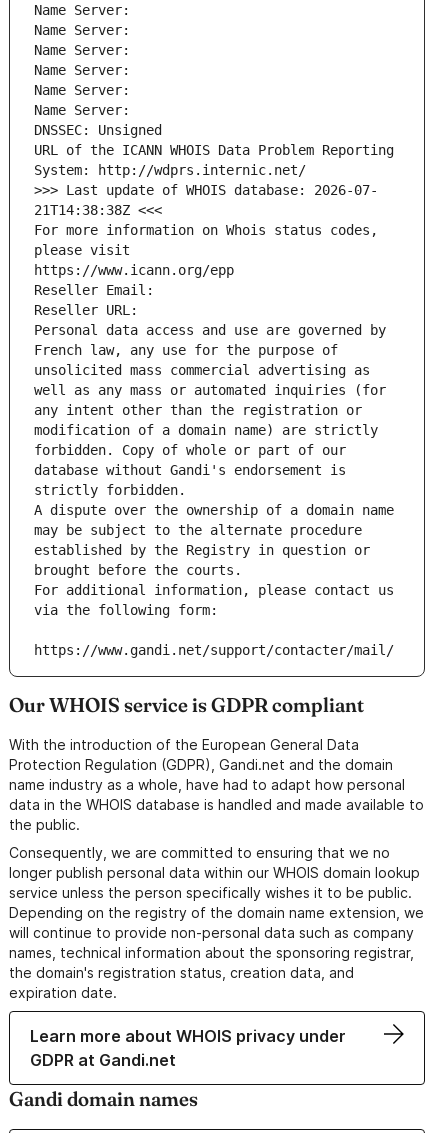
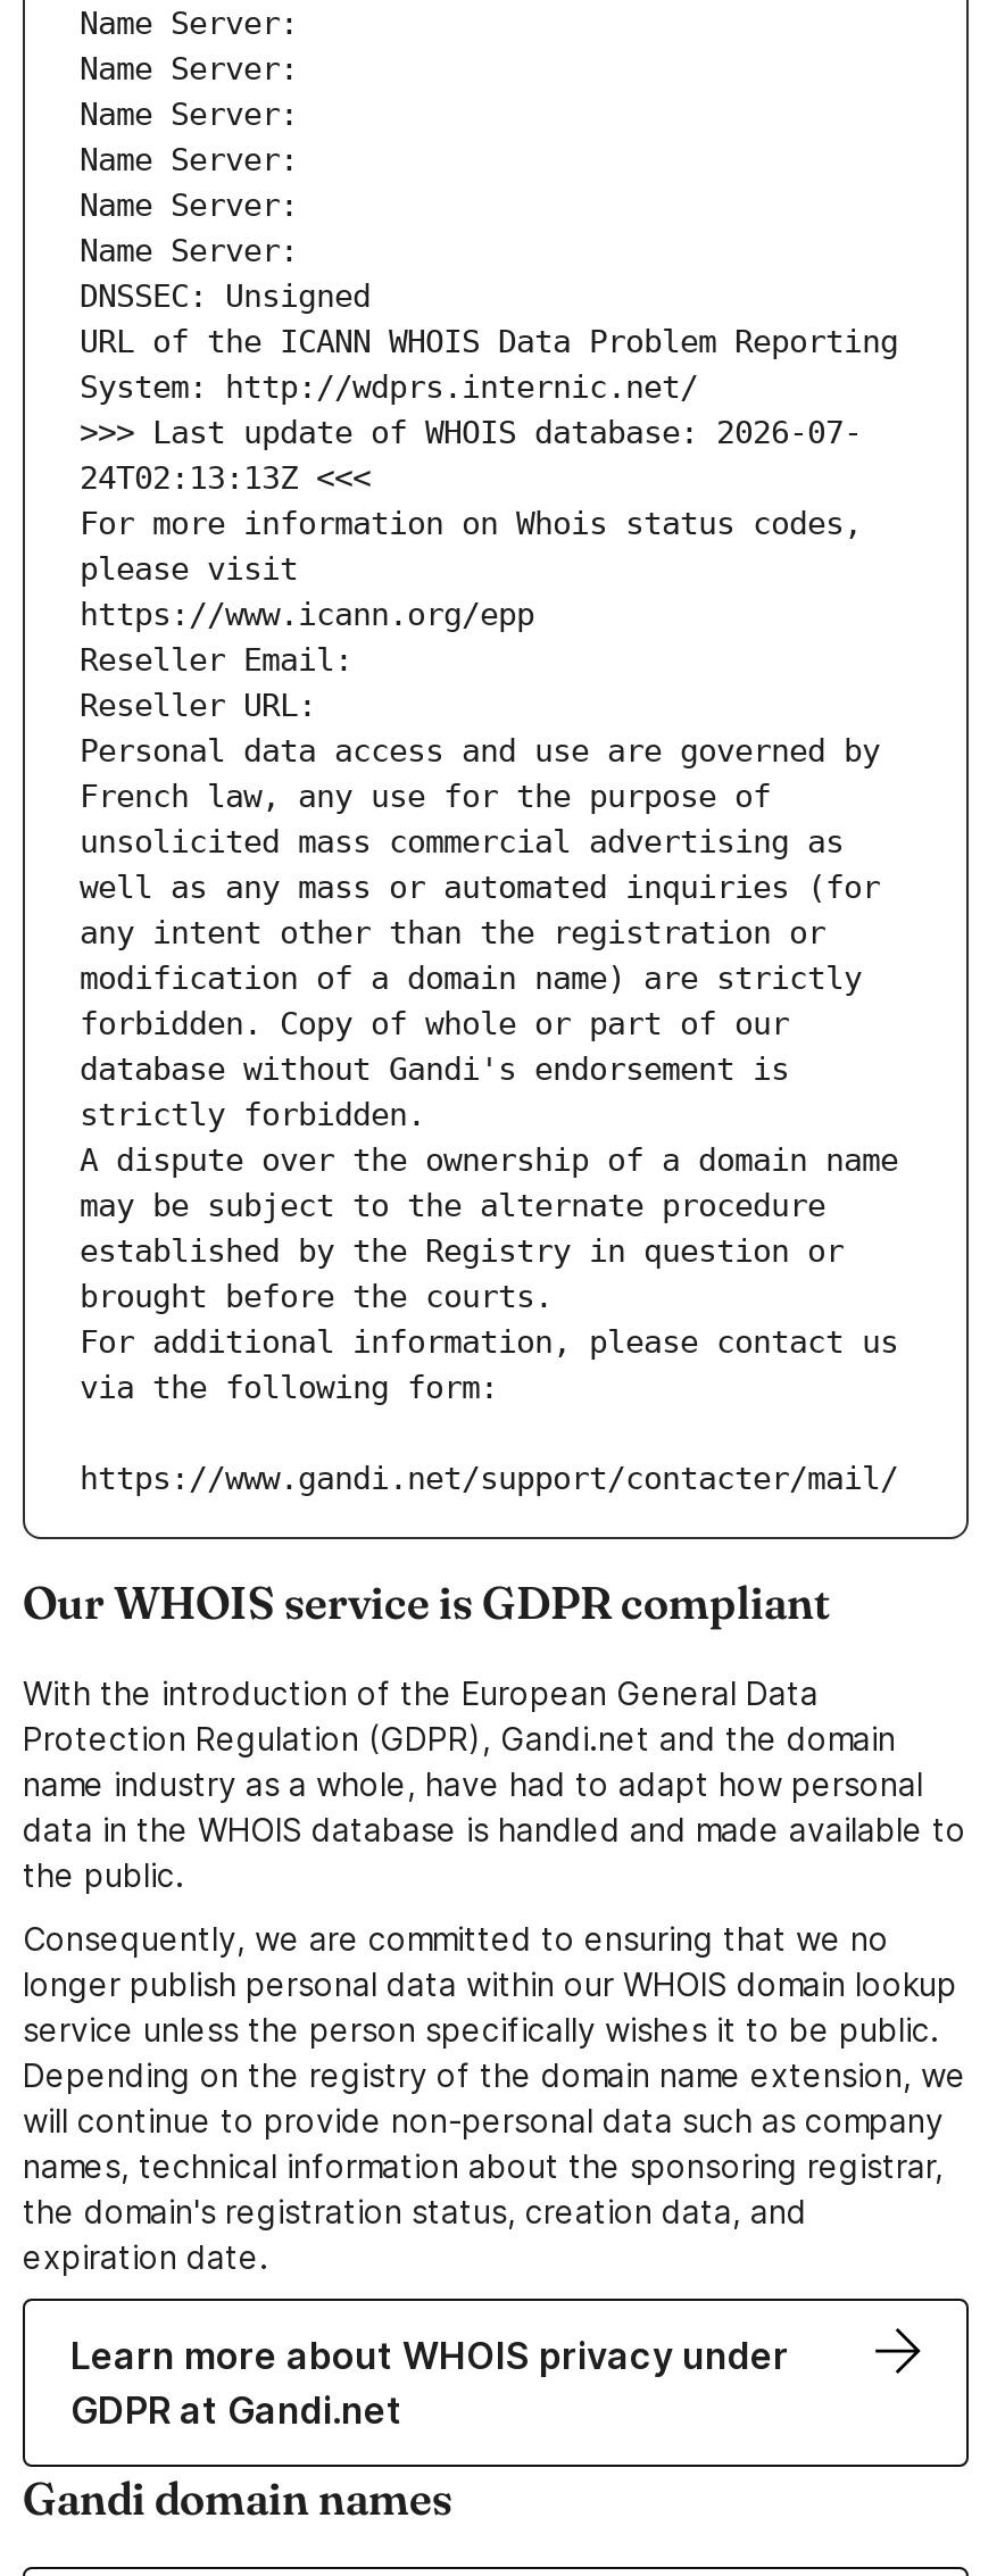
[34,202,162,218] 21T14:38:38Z <<< -> [80,460,371,497] 24T02:13:13Z <<<

